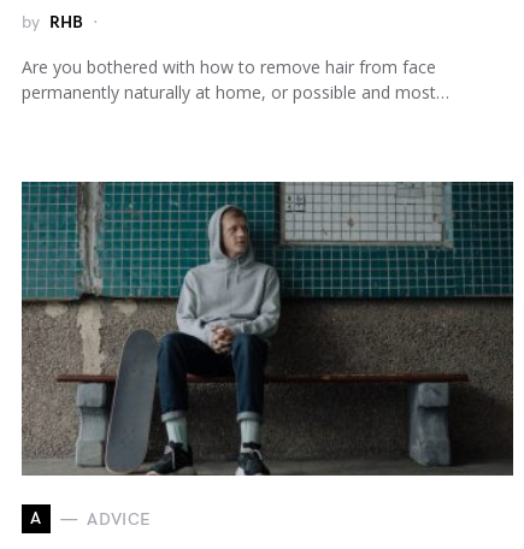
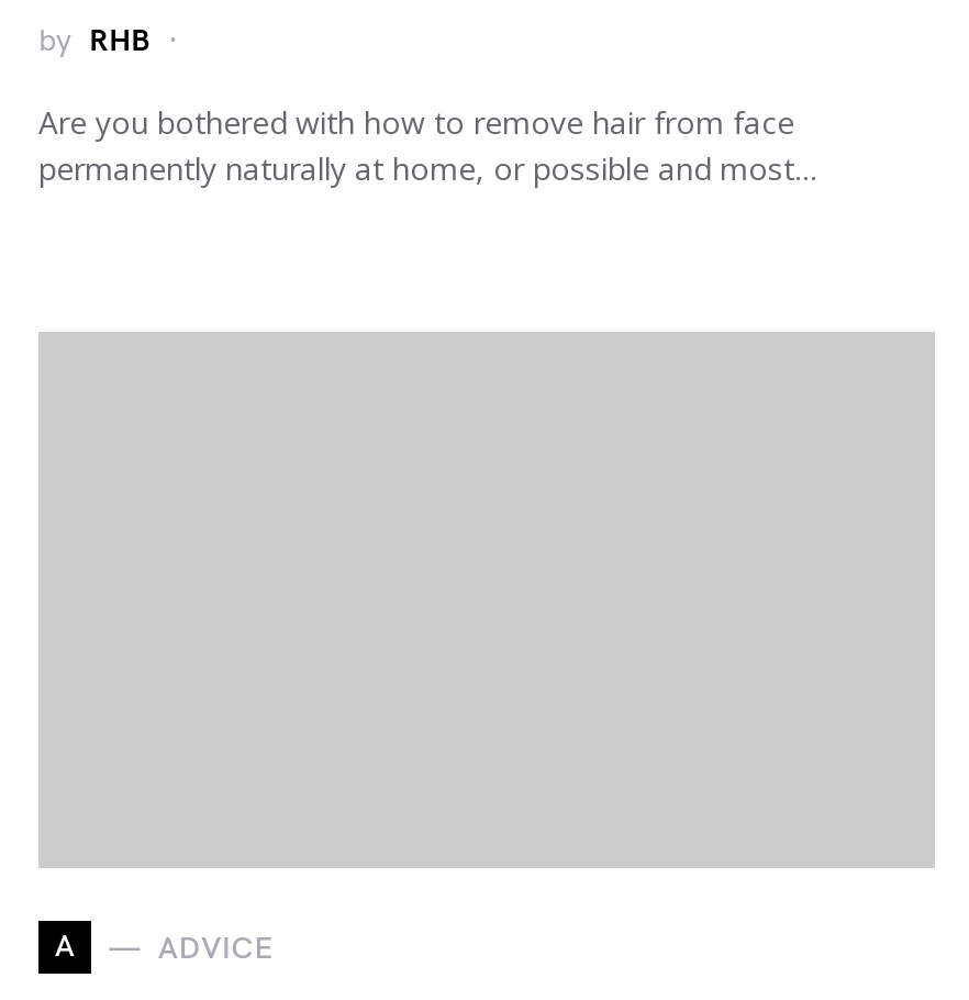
[20,181,514,477] [image] -> none

